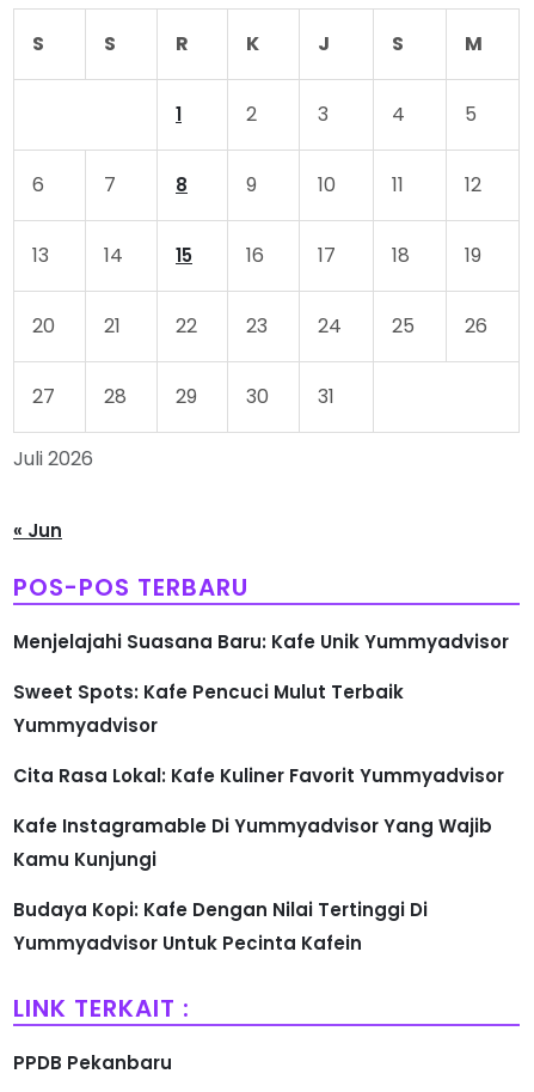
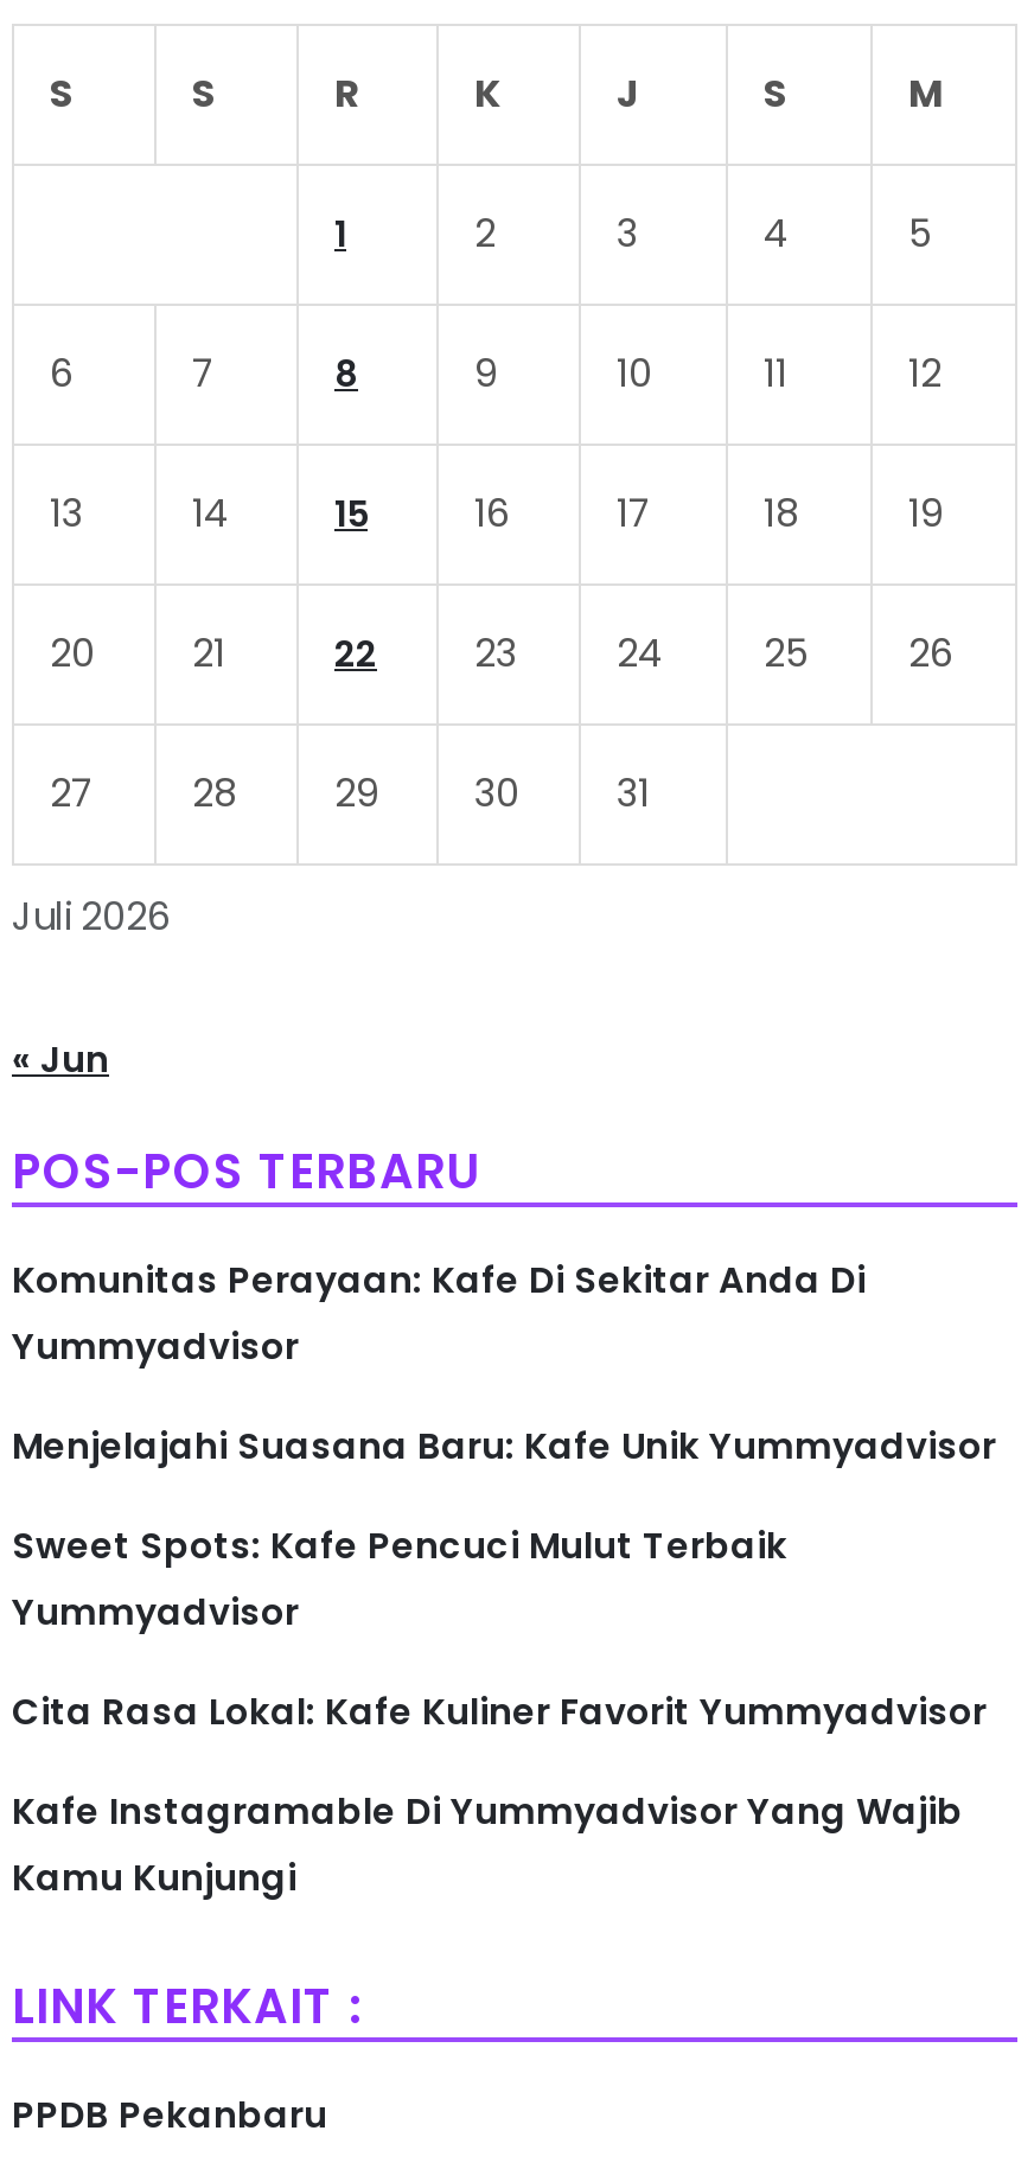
none -> [12,1255,866,1371] Komunitas Perayaan: Kafe Di Sekitar Anda Di | Yummyadvisor
moved [13,629,509,872] -> [12,1421,996,1902]: Menjelajahi Suasana Baru: Kafe Unik Yummyadvisor | Sweet Spots: Kafe Pencuci Mulut Terbaik | Yummyadvisor | Cita Rasa Lokal: Kafe Kuliner Favorit Yummyadvisor | Kafe Instagramable Di Yummyadvisor Yang Wajib | Kamu Kunjungi
[13,897,428,956] Budaya Kopi: Kafe Dengan Nilai Tertinggi Di | Yummyadvisor Untuk Pecinta Kafein -> none

